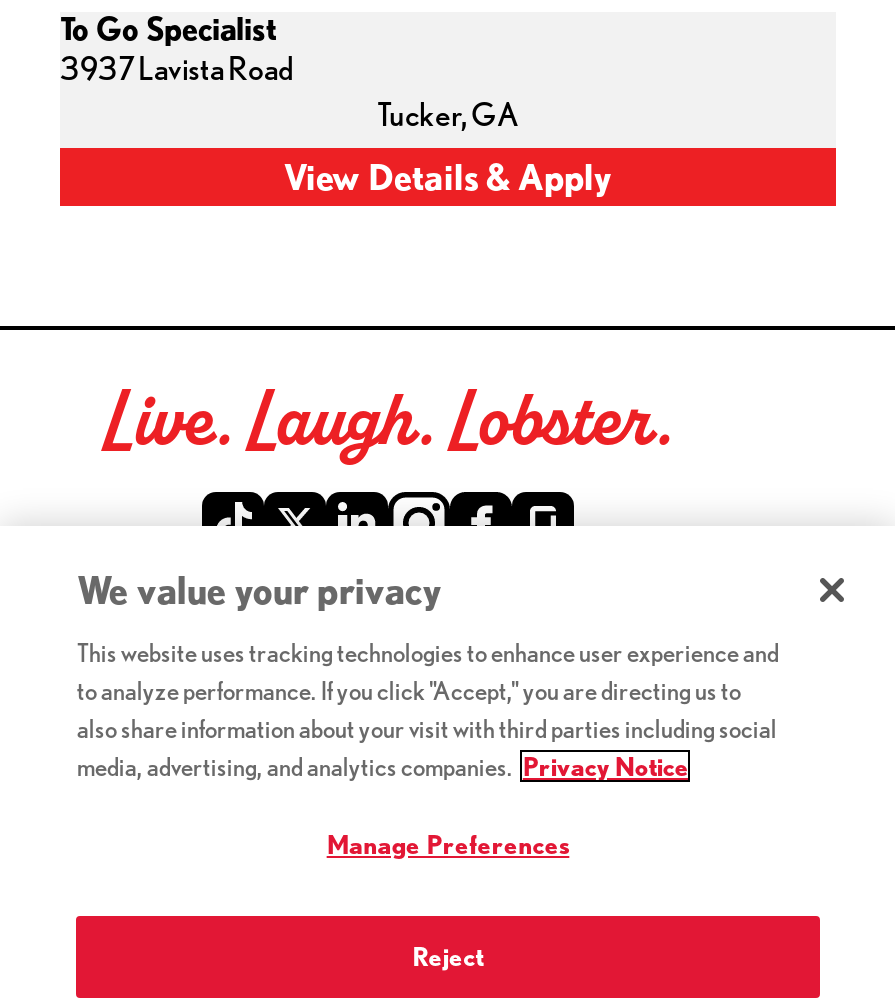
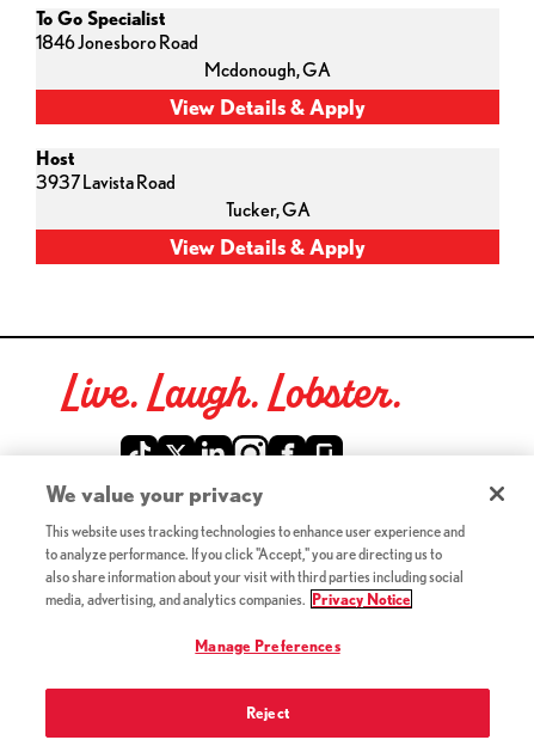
none -> [36,31,331,80] 1846 Jonesboro Road | Mcdonough,GA
none -> [36,147,75,169] Host

